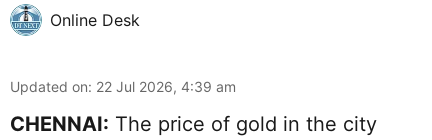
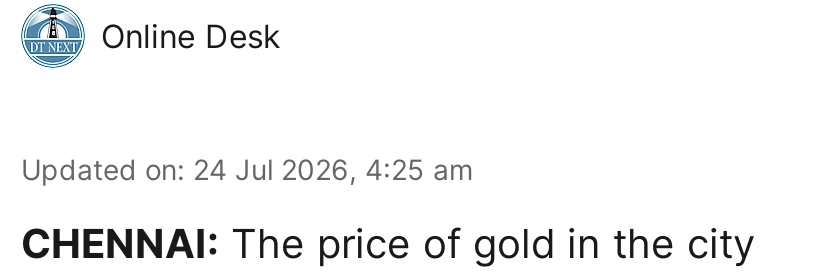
[10,78,236,95] Updated on: 22 Jul 2026, 4:39 am -> [21,153,473,187] Updated on: 24 Jul 2026, 4:25 am

